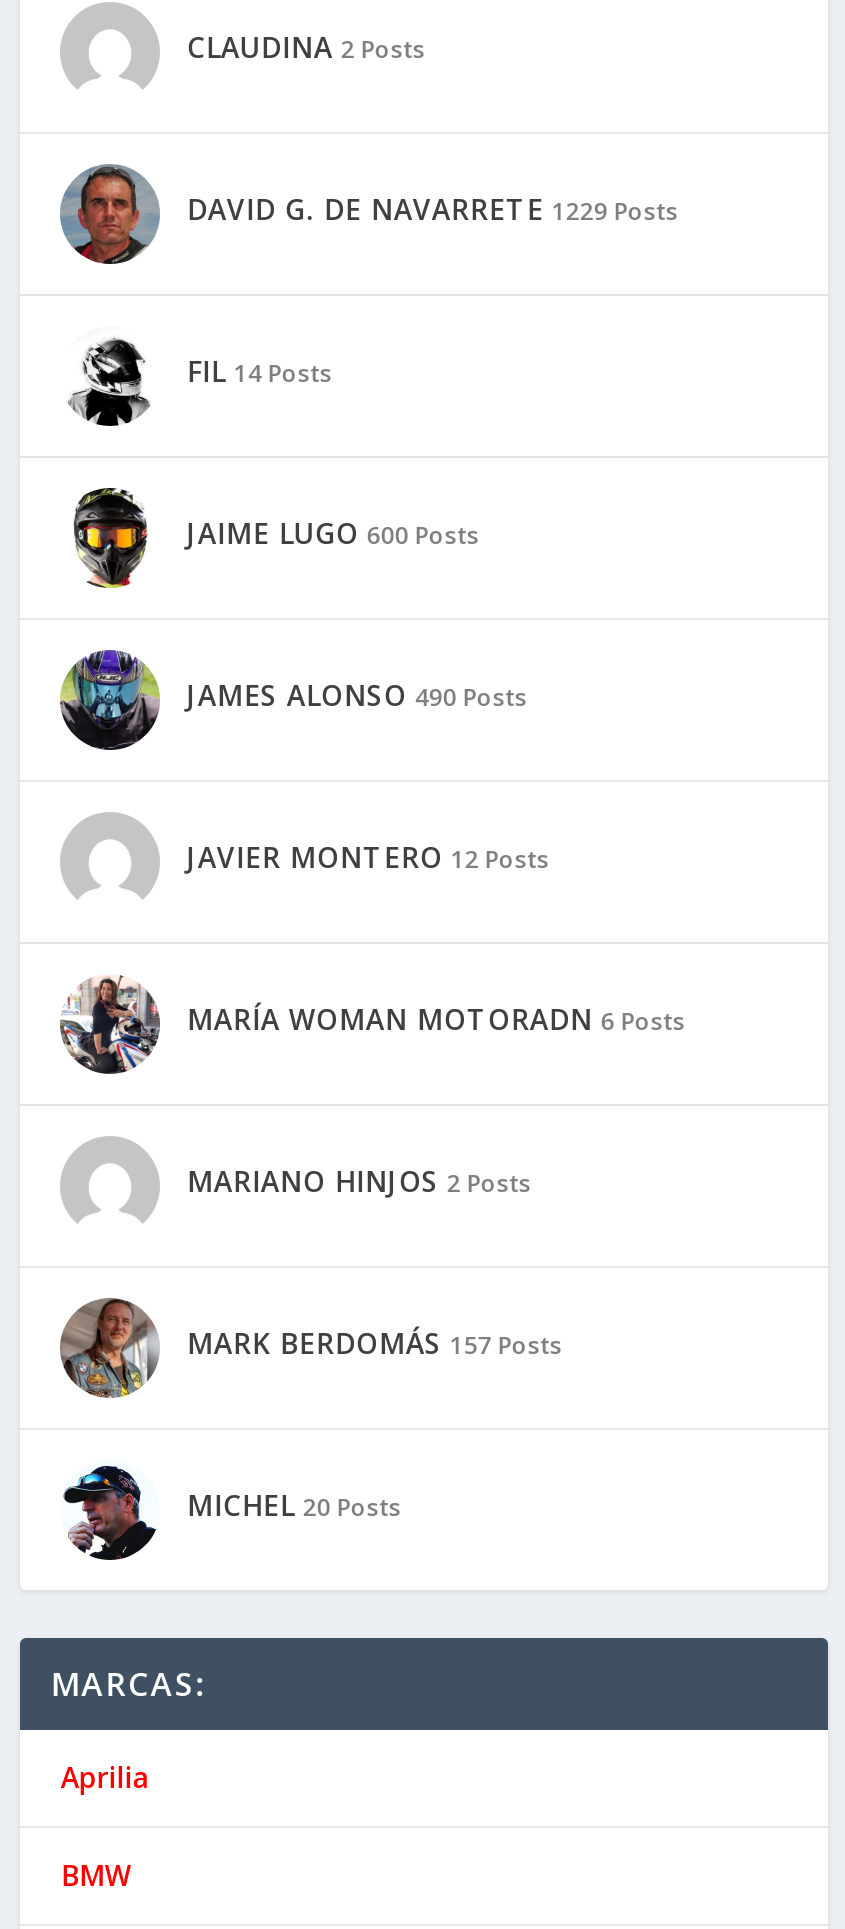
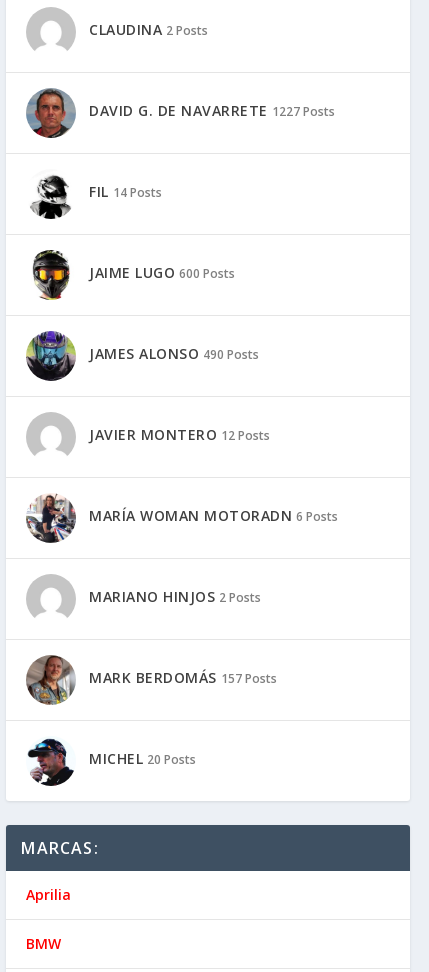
[187,190,678,228] DAVID G. DE NAVARRETE 1229 Posts -> [89,101,335,120] DAVID G. DE NAVARRETE 1227 Posts

